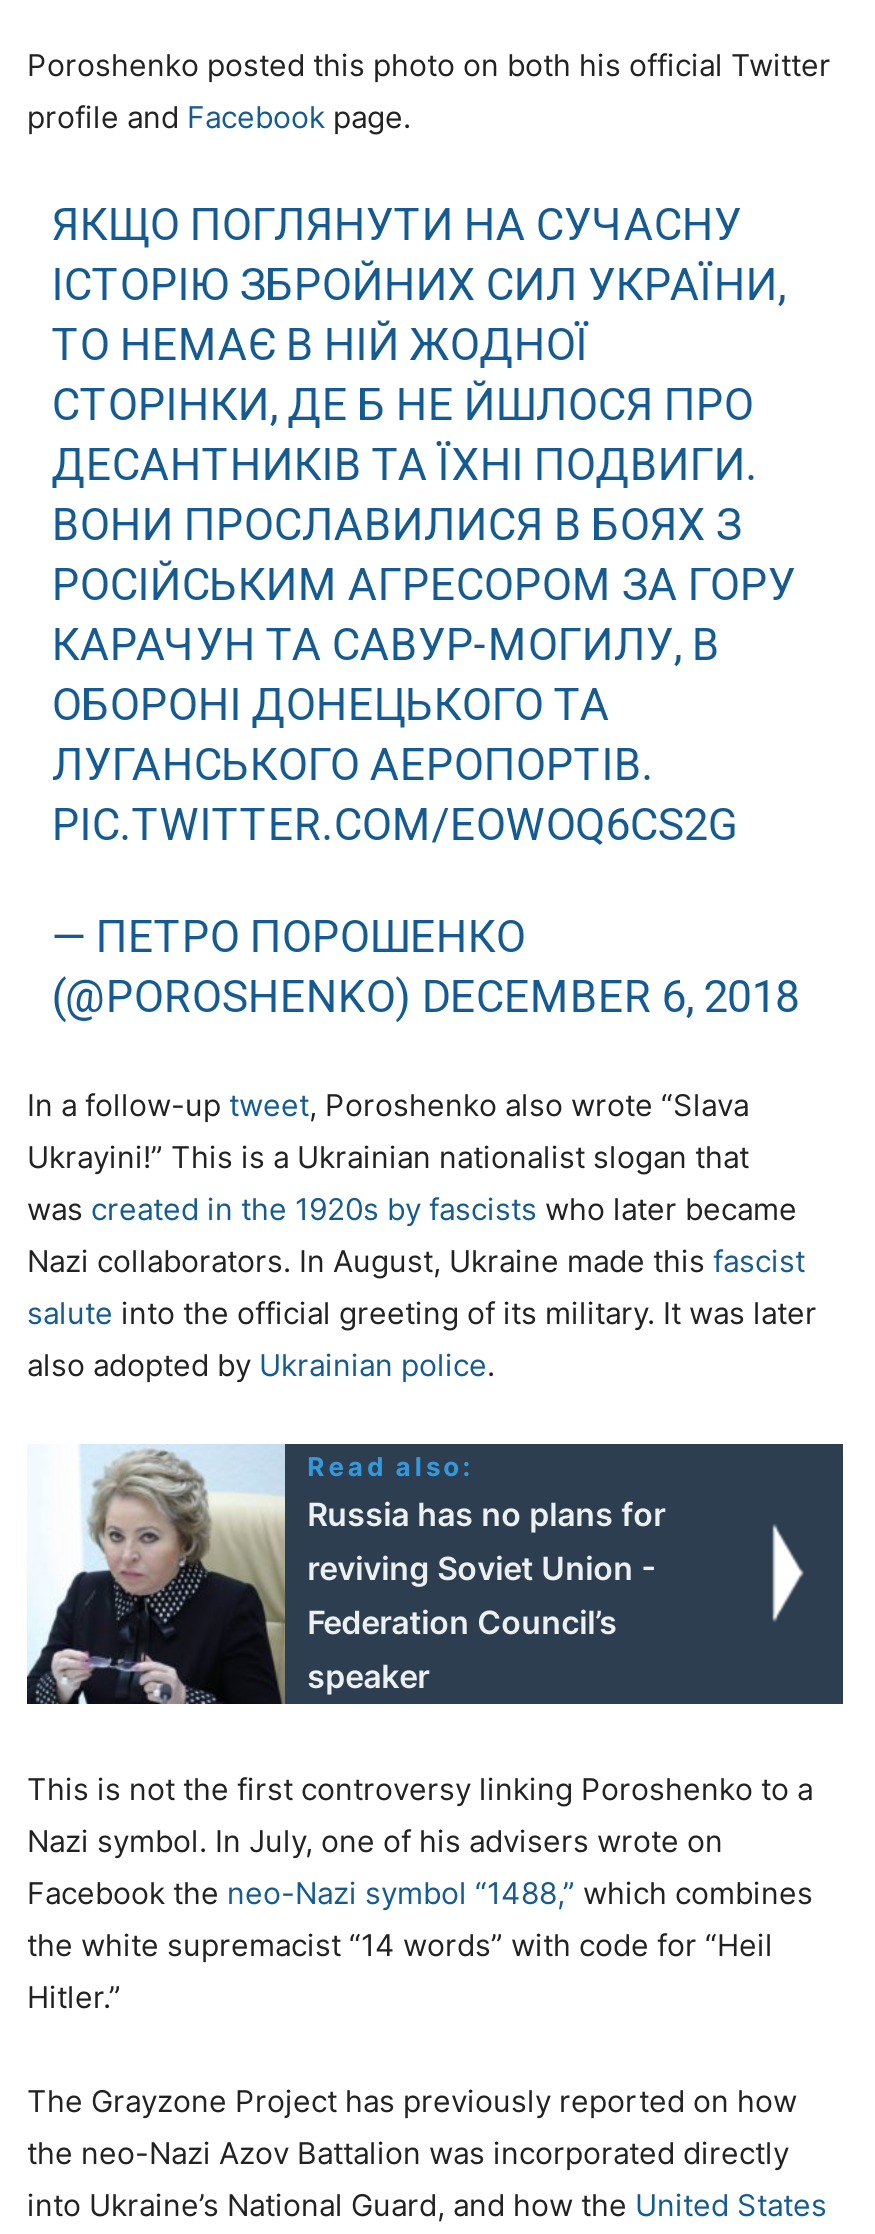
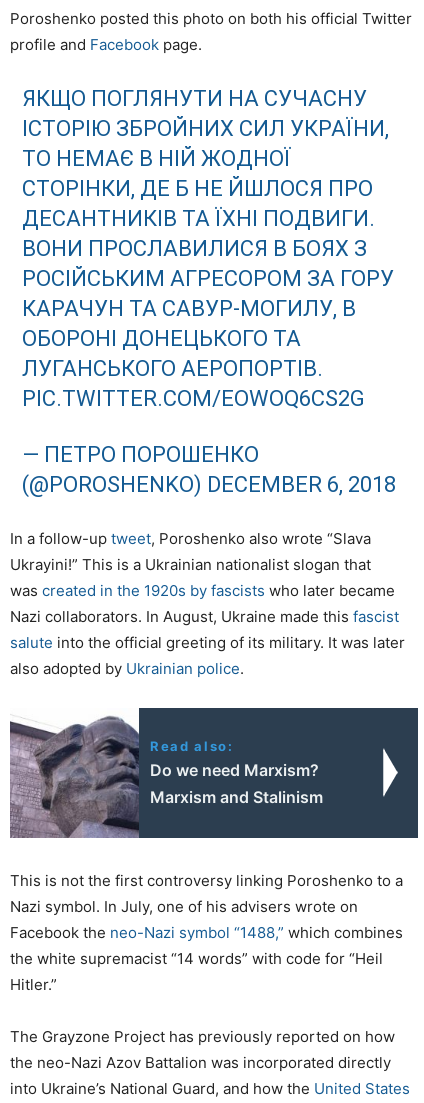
[25,1444,665,1706] [image] | Russia has no plans for | reviving Soviet Union - | Federation Council’s | speaker -> [9,716,323,839] [image] | Do we need Marxism? | Marxism and Stalinism
moved [307,1449,474,1481] -> [150,738,233,754]: Read also:

